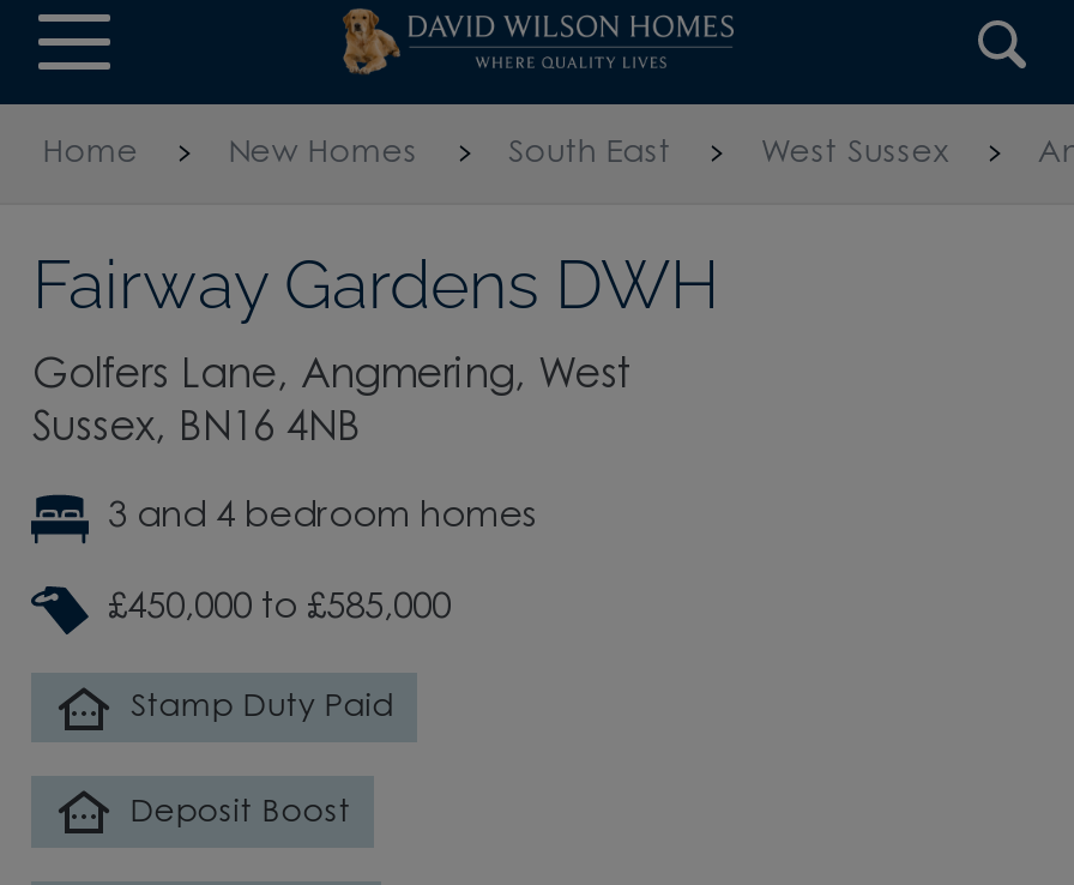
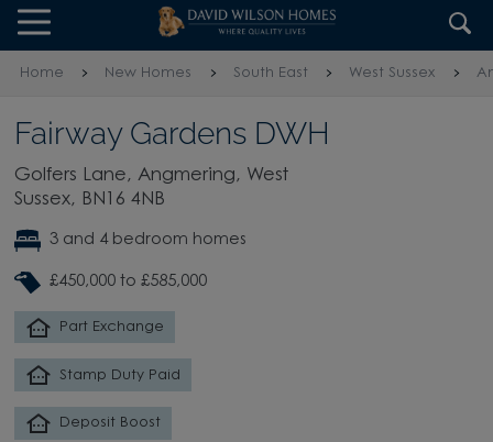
none -> [60,320,164,334] Part Exchange

